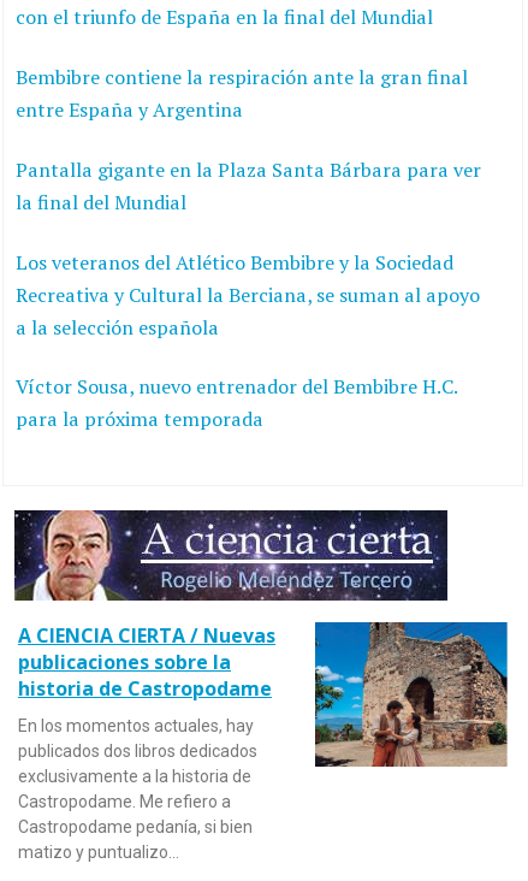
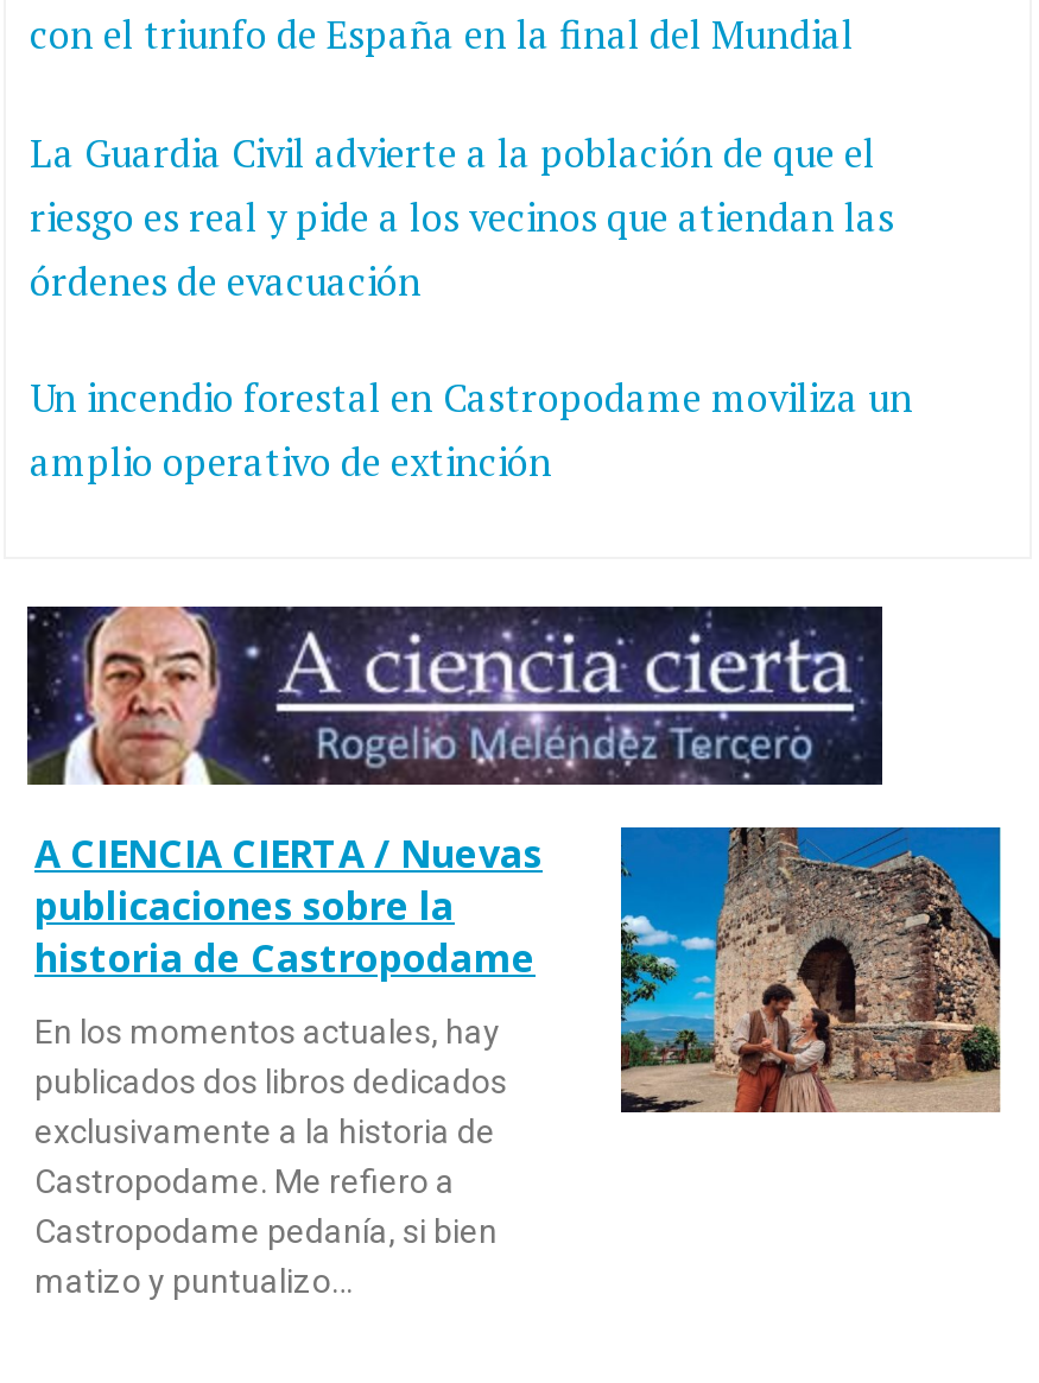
[16,64,481,432] Bembibre contiene la respiración ante la gran final | entre España y Argentina | Pantalla gigante en la Plaza Santa Bárbara para ver | la final del Mundial | Los veteranos del Atlético Bembibre y la Sociedad | Recreativa y Cultural la Berciana, se suman al apoyo | a la selección española | Víctor Sousa, nuevo entrenador del Bembibre H.C. | para la próxima temporada -> [30,126,913,489] La Guardia Civil advierte a la población de que el | riesgo es real y pide a los vecinos que atiendan las | órdenes de evacuación | Un incendio forestal en Castropodame moviliza un | amplio operativo de extinción

